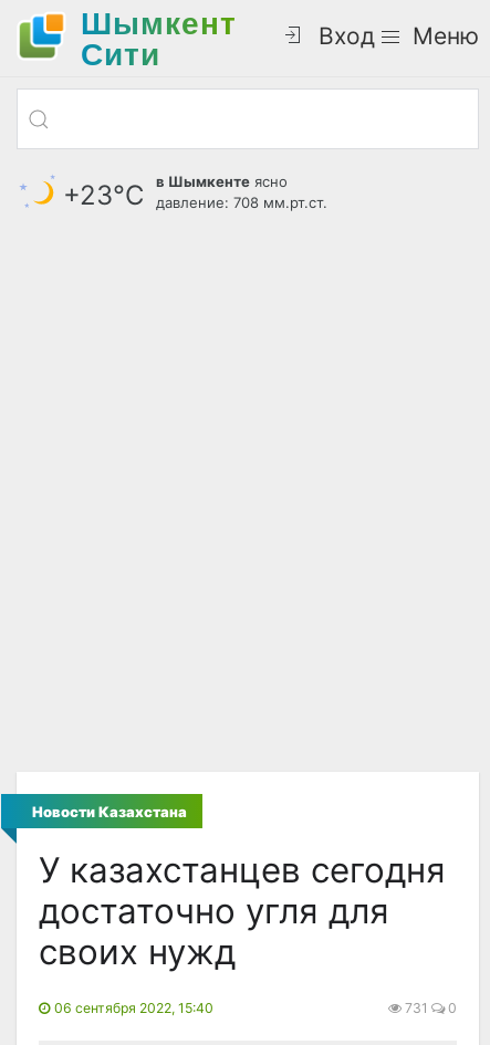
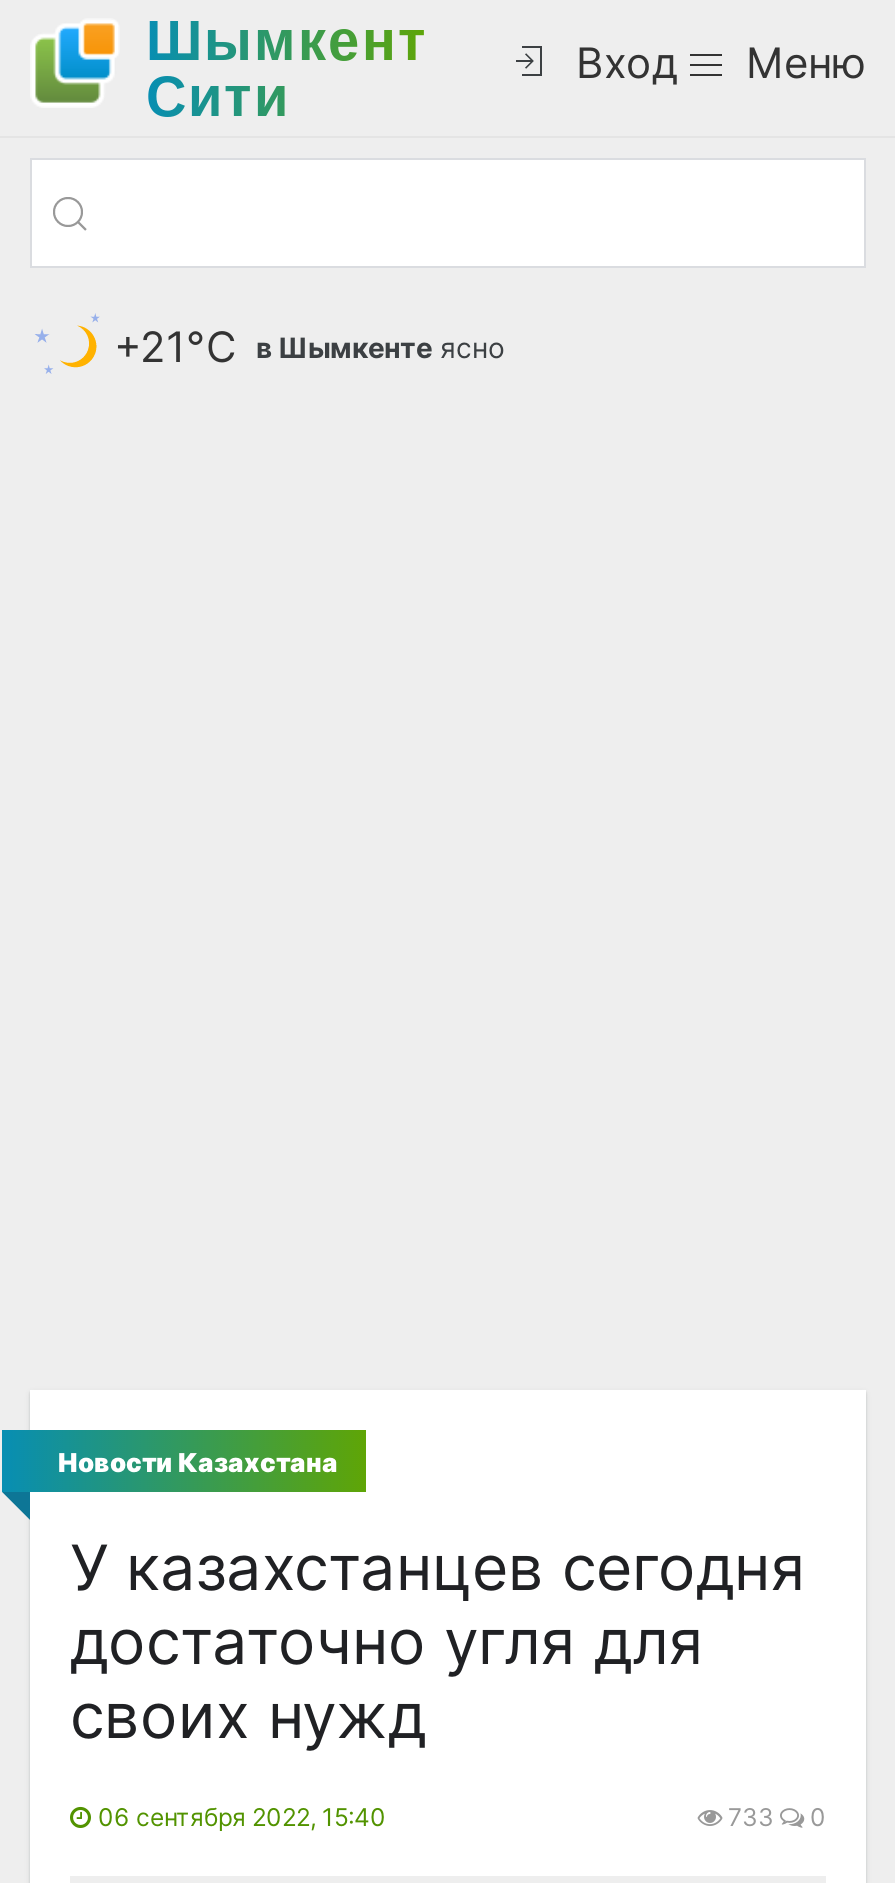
[63,173,327,211] +23°С | в Шымкенте ясно | давление: 708 мм.рт.ст. -> [114,321,504,371] +21°С в Шымкенте ясно
[402,1000,457,1016] 731 0 -> [722,1802,826,1832] 733 0

